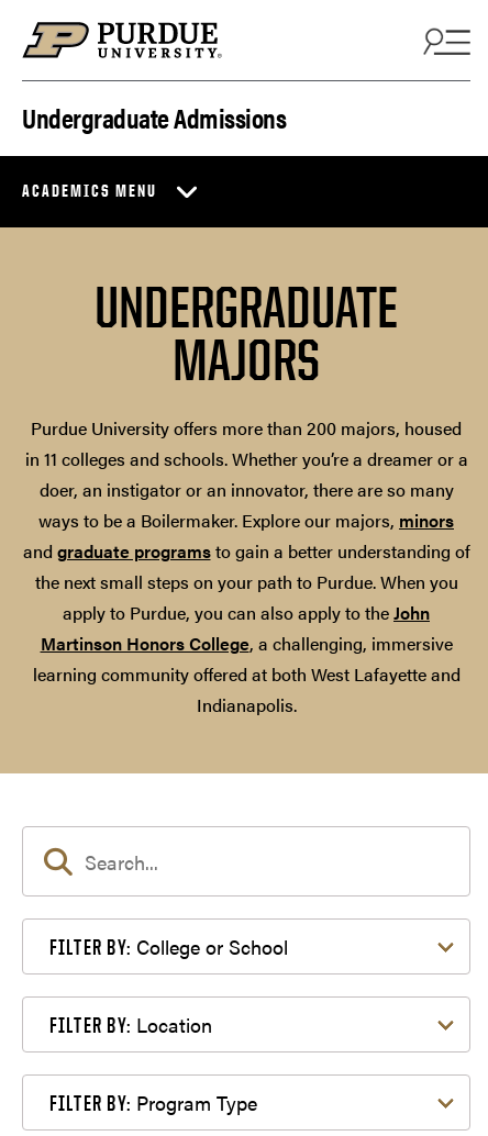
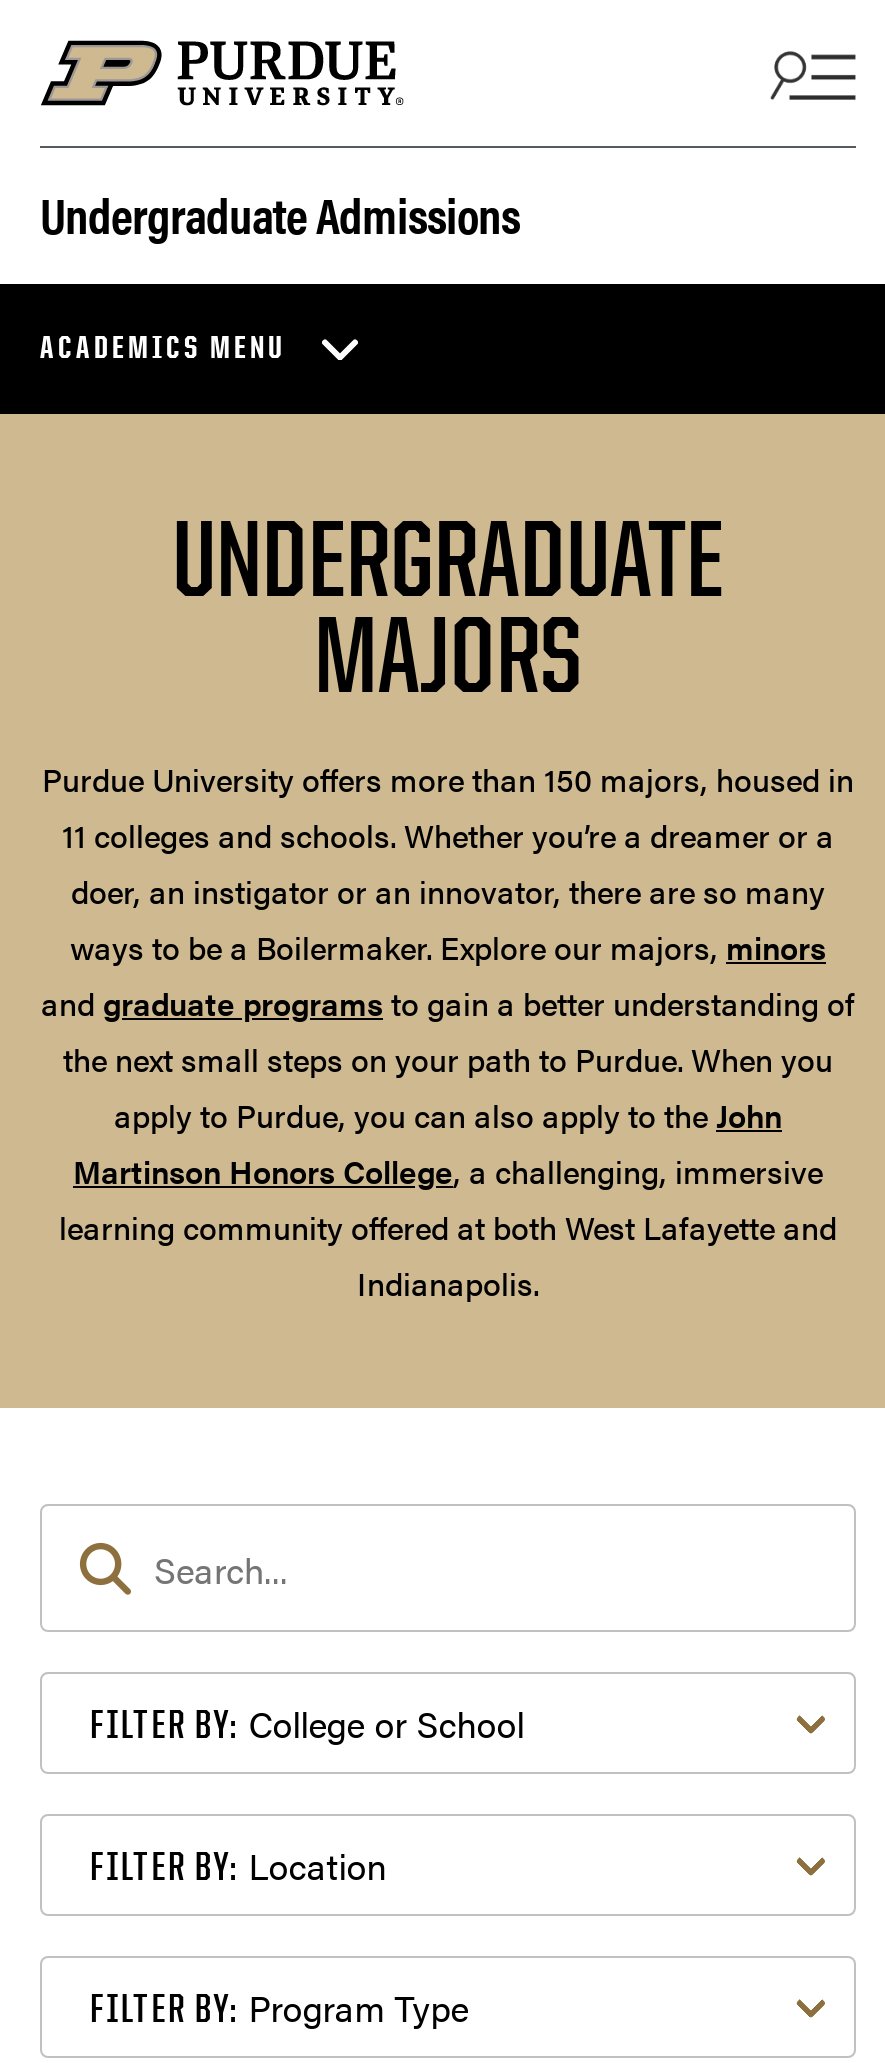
[25,416,468,472] Purdue University offers more than 200 majors, housed | in 11 colleges and schools. Whether you’re a dreamer or a -> [42,756,854,858] Purdue University offers more than 150 majors, housed in | 11 colleges and schools. Whether you’re a dreamer or a

